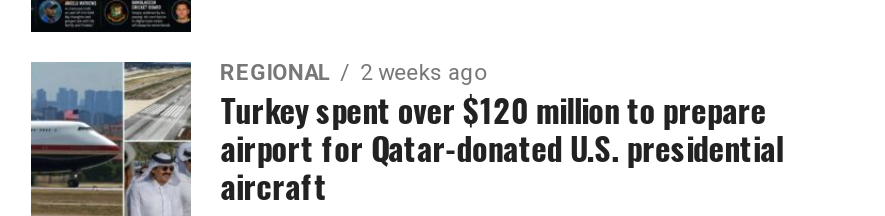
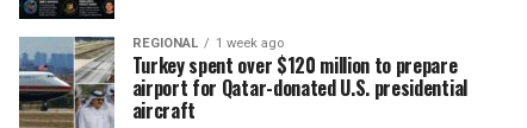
[220,60,486,86] REGIONAL 2 weeks ago -> [132,36,283,51] REGIONAL 1 week ago

